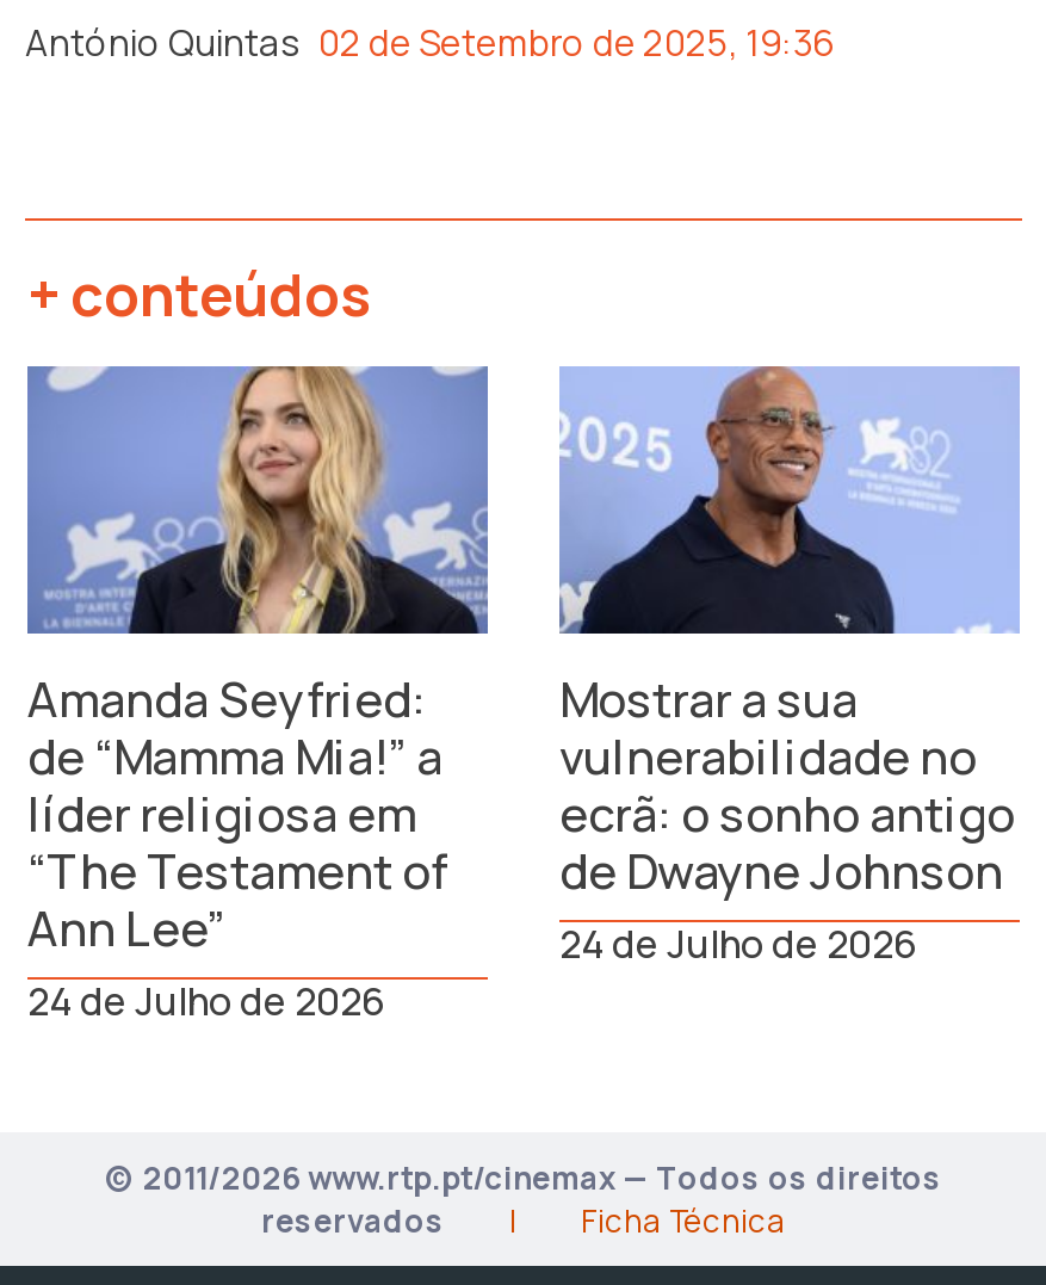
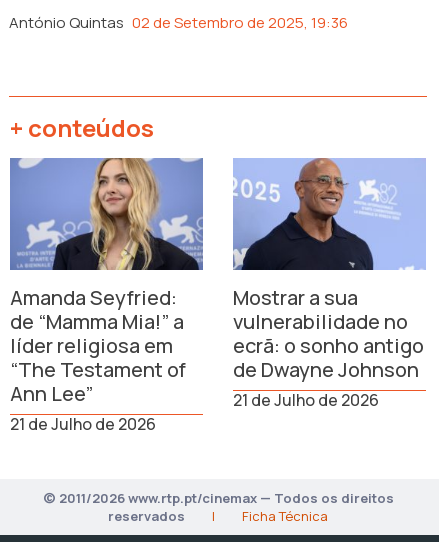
[559,918,917,970] 24 de Julho de 2026 -> [233,389,379,411] 21 de Julho de 2026
[27,975,385,1028] 24 de Julho de 2026 -> [10,413,156,435] 21 de Julho de 2026

